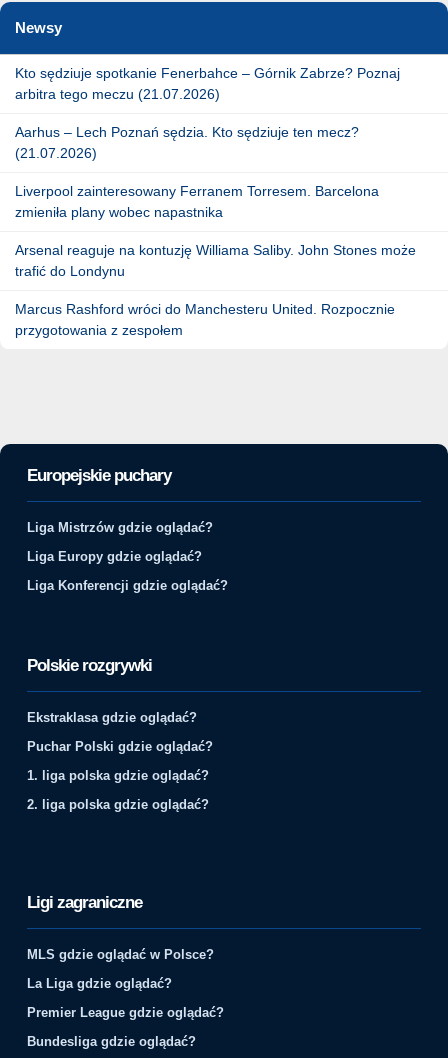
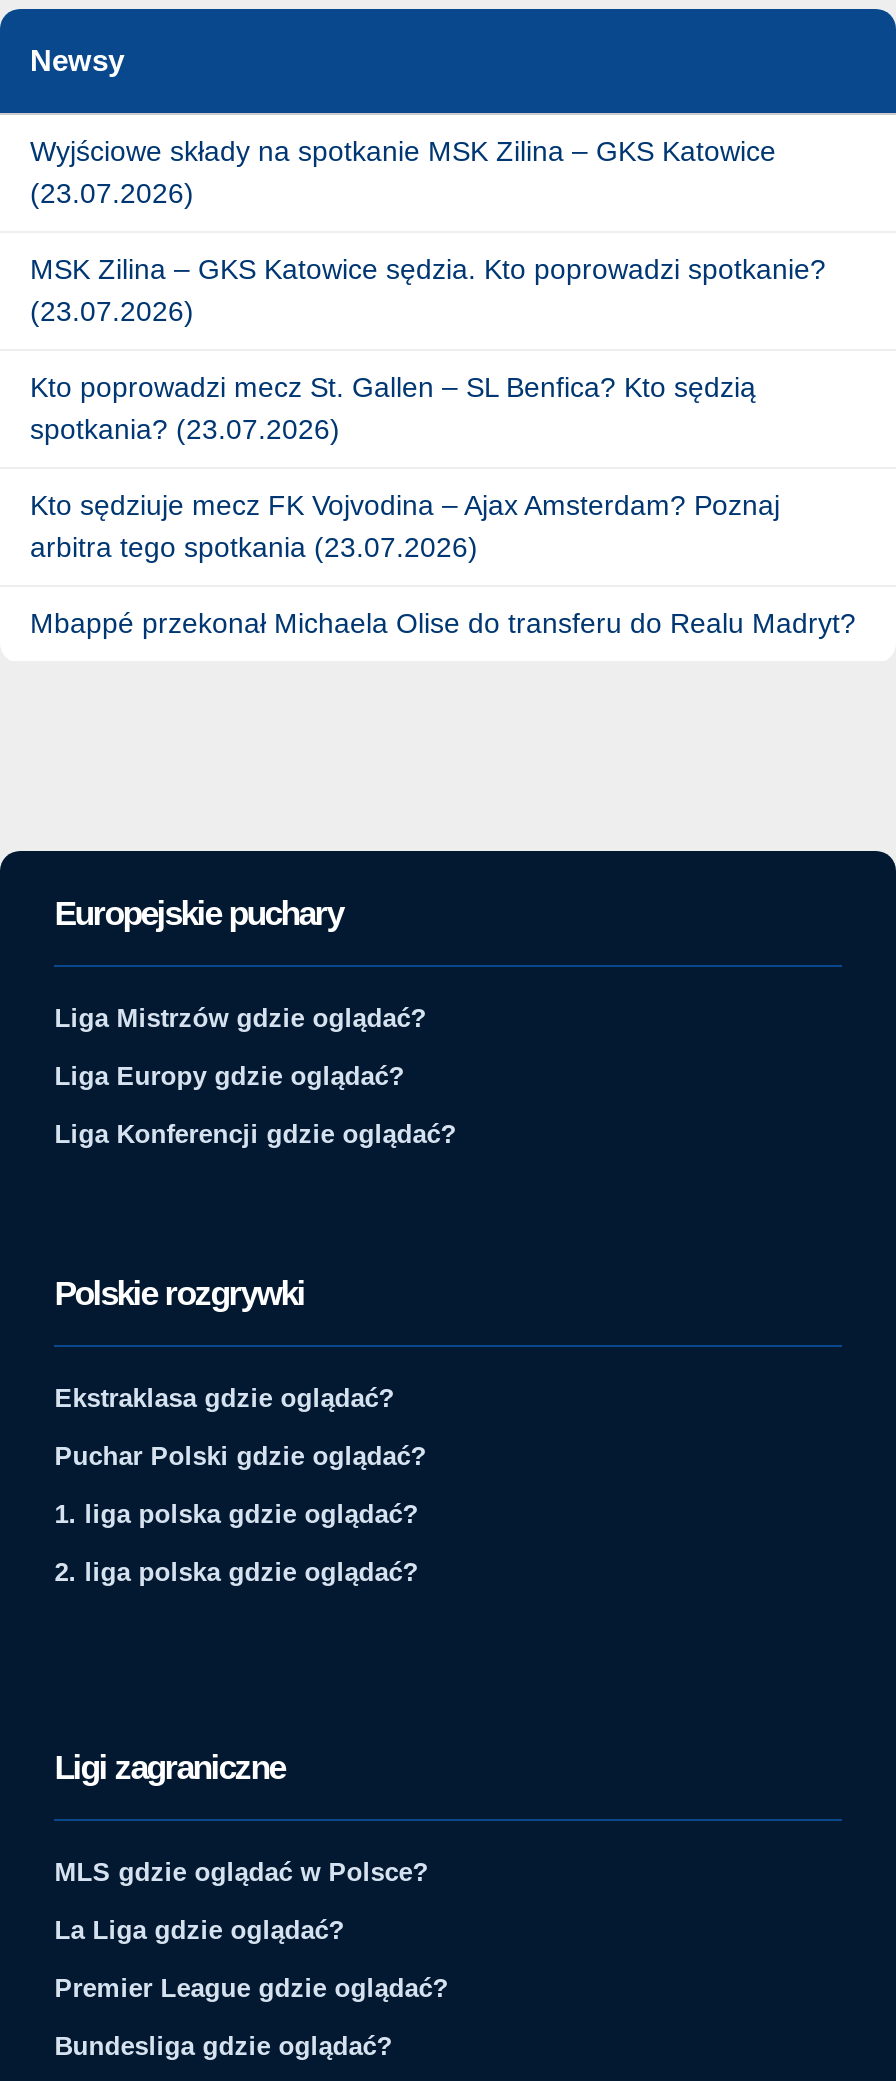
[15,65,400,102] Kto sędziuje spotkanie Fenerbahce – Górnik Zabrze? Poznaj | arbitra tego meczu (21.07.2026) -> [30,135,776,209] Wyjściowe składy na spotkanie MSK Zilina – GKS Katowice | (23.07.2026)
[15,124,359,161] Aarhus – Lech Poznań sędzia. Kto sędziuje ten mecz? | (21.07.2026) -> [30,253,826,327] MSK Zilina – GKS Katowice sędzia. Kto poprowadzi spotkanie? | (23.07.2026)
[15,183,379,220] Liverpool zainteresowany Ferranem Torresem. Barcelona | zmieniła plany wobec napastnika -> [30,371,756,445] Kto poprowadzi mecz St. Gallen – SL Benfica? Kto sędzią | spotkania? (23.07.2026)
[15,242,416,279] Arsenal reaguje na kontuzję Williama Saliby. John Stones może | trafić do Londynu -> [30,489,780,563] Kto sędziuje mecz FK Vojvodina – Ajax Amsterdam? Poznaj | arbitra tego spotkania (23.07.2026)
[15,301,395,338] Marcus Rashford wróci do Manchesteru United. Rozpocznie | przygotowania z zespołem -> [30,607,856,639] Mbappé przekonał Michaela Olise do transferu do Realu Madryt?

